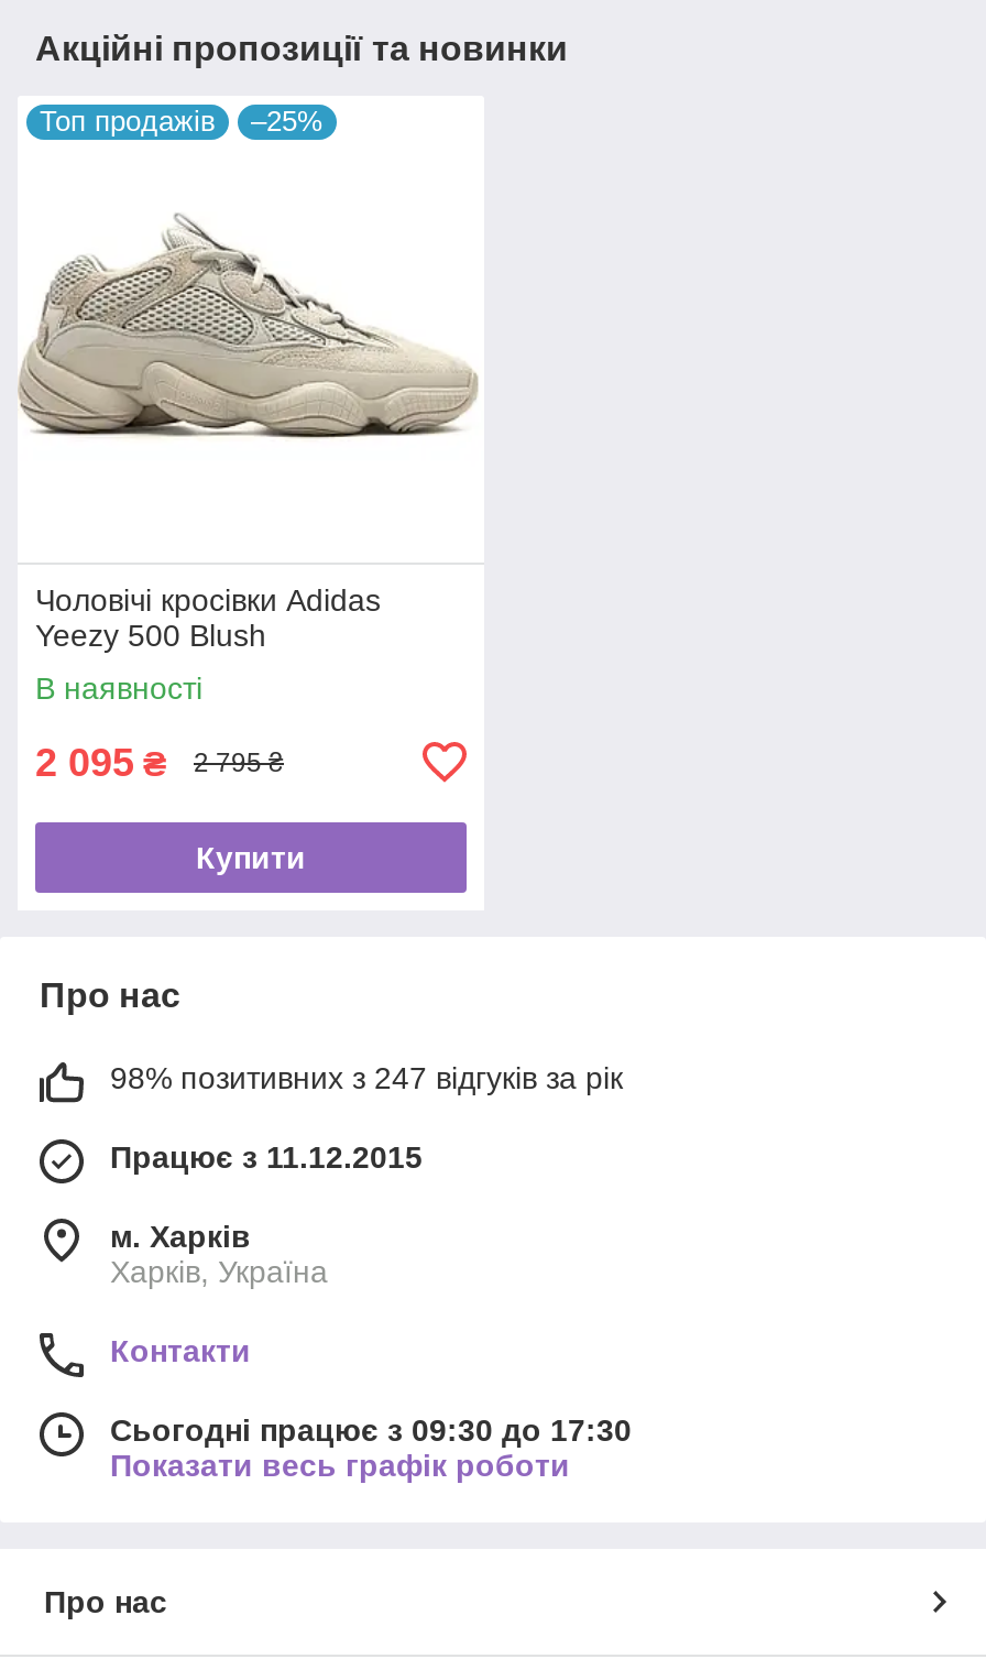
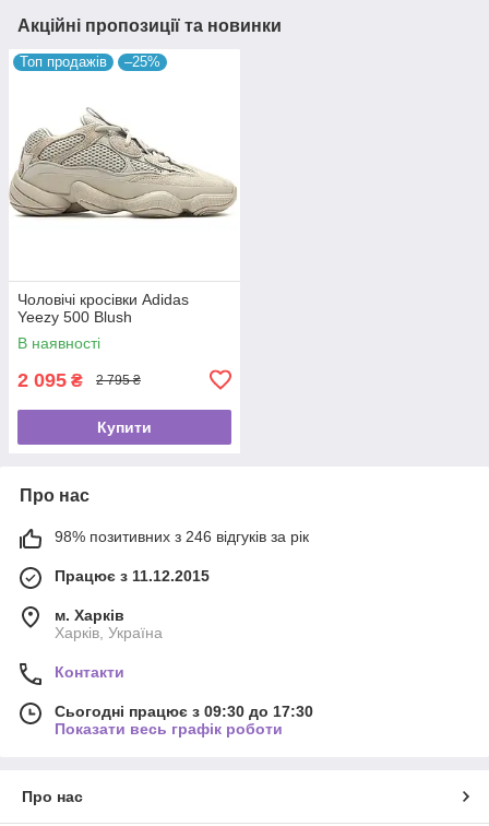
[110,1060,623,1095] 98% позитивних з 247 відгуків за рік -> [55,528,309,545] 98% позитивних з 246 відгуків за рік

